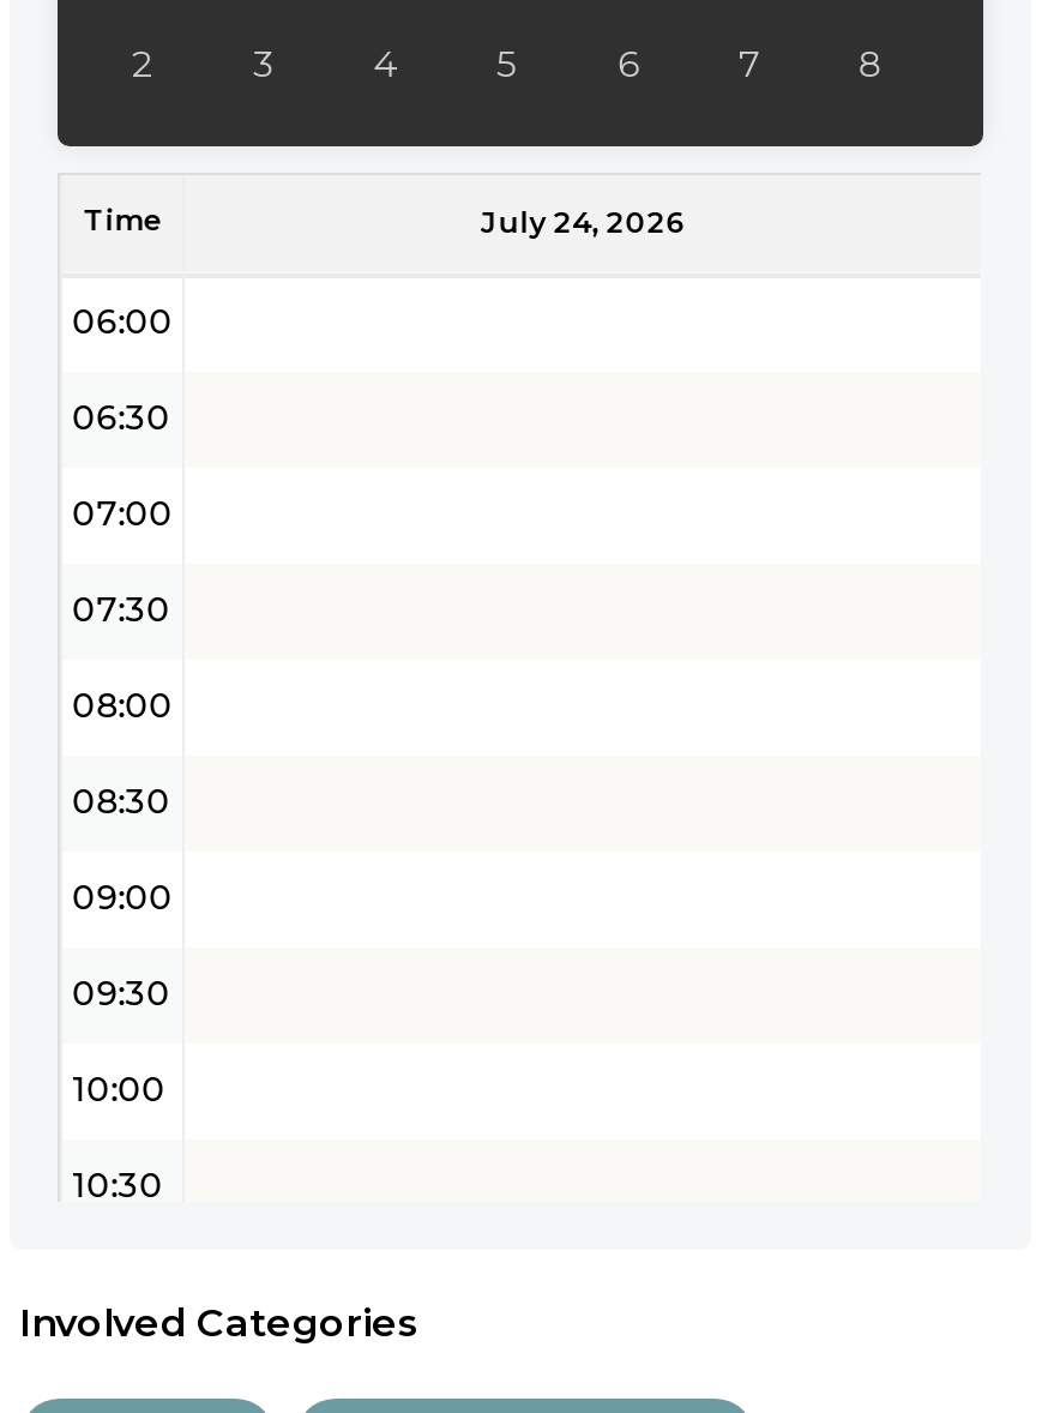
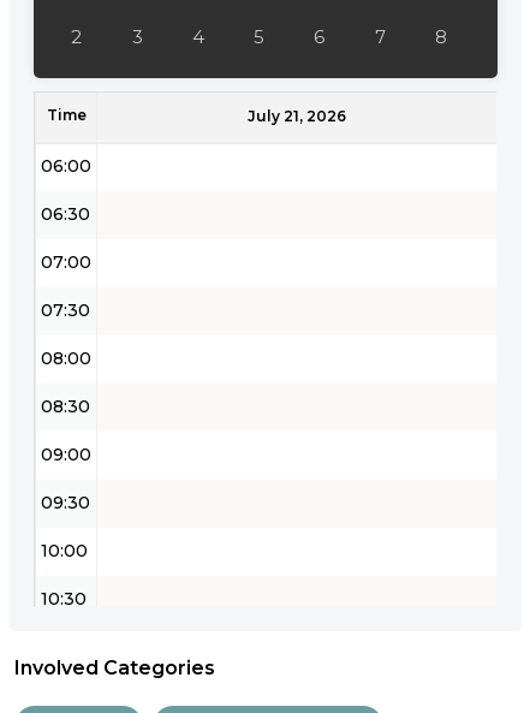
[481,204,685,240] July 24, 2026 -> [248,107,346,125] July 21, 2026

